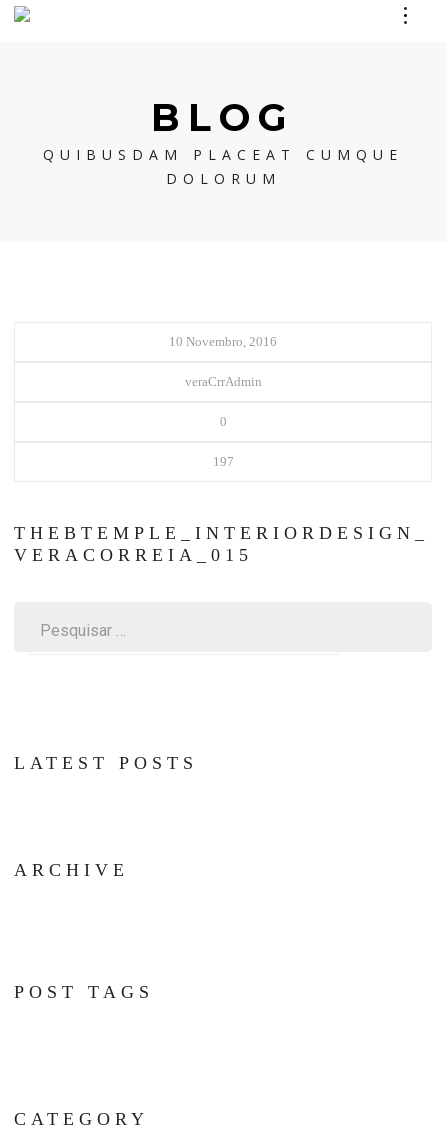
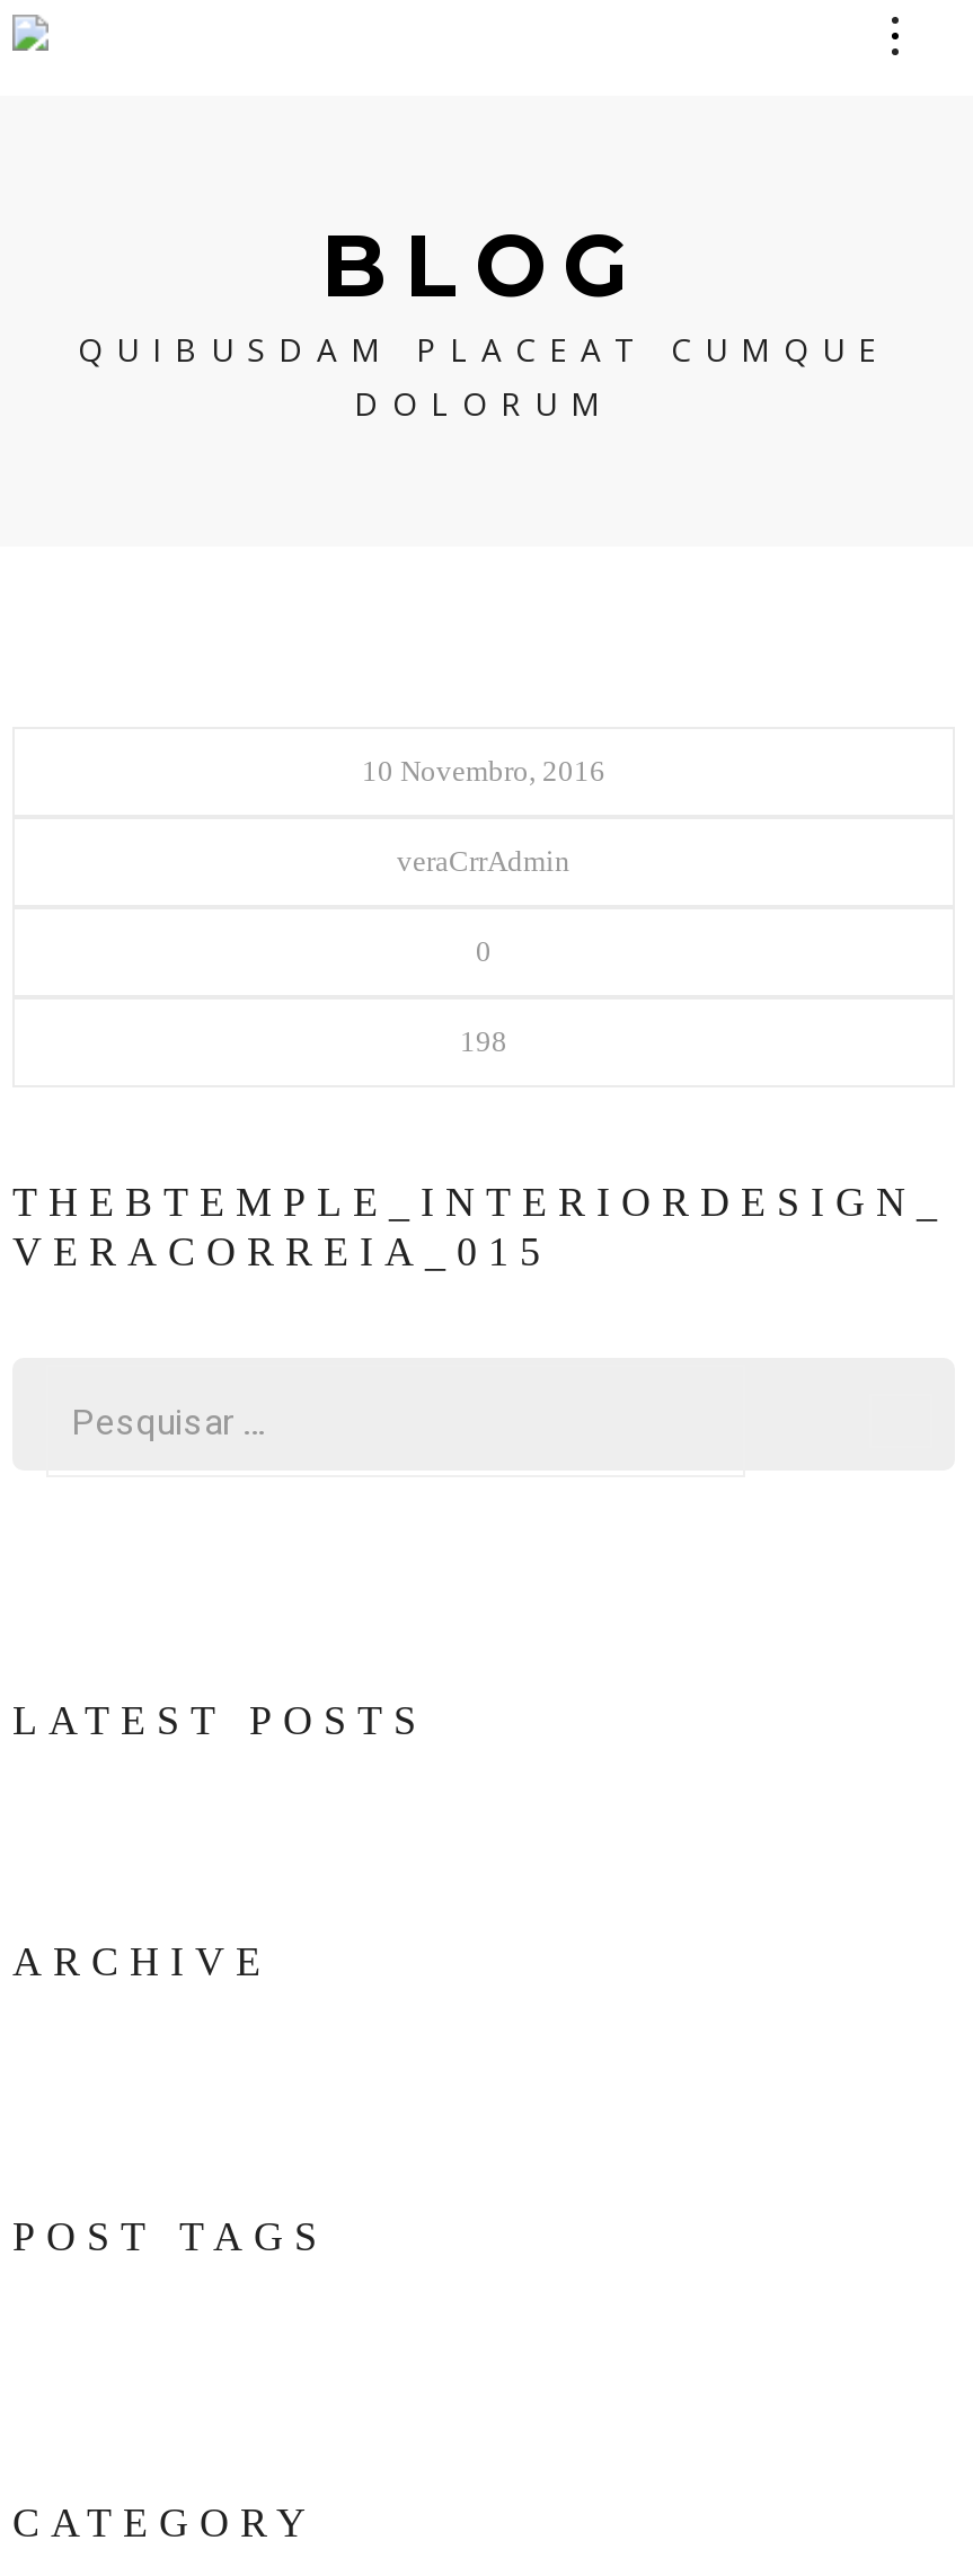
[212,454,233,469] 197 -> [460,1024,507,1058] 198

